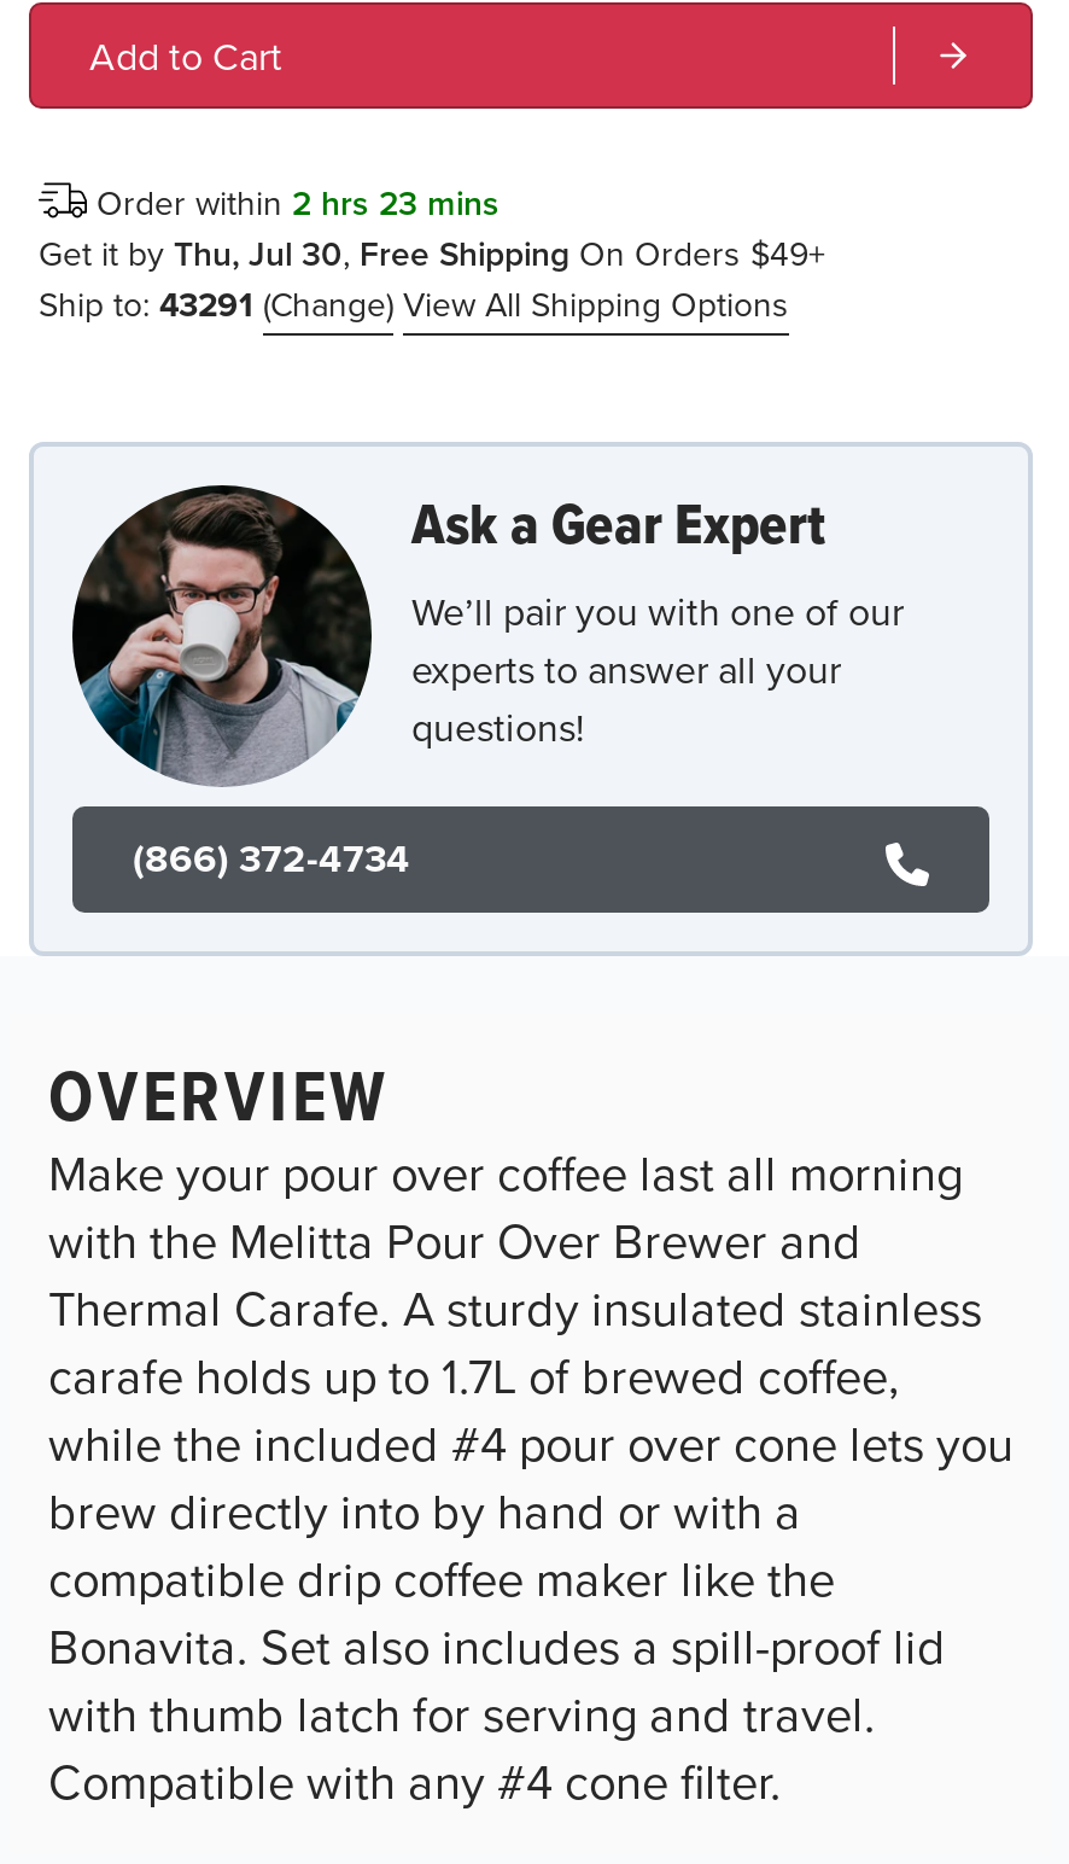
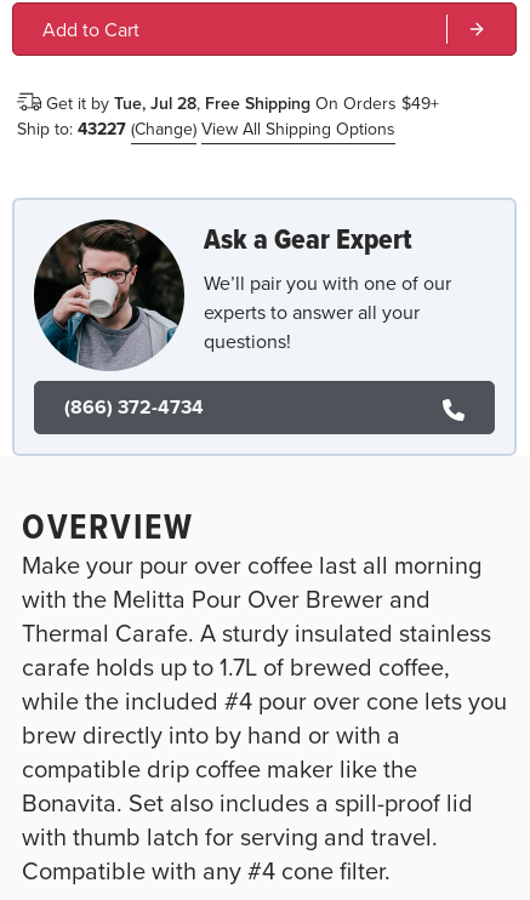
[39,180,825,329] Order within 2 hrs 23 mins | Get it by Thu, Jul 30, Free Shipping On Orders $49+ | Ship to: 43291 (Change) View All Shipping Options -> [17,91,439,141] Get it by Tue, Jul 28, Free Shipping On Orders $49+ | Ship to: 43227 (Change) View All Shipping Options

